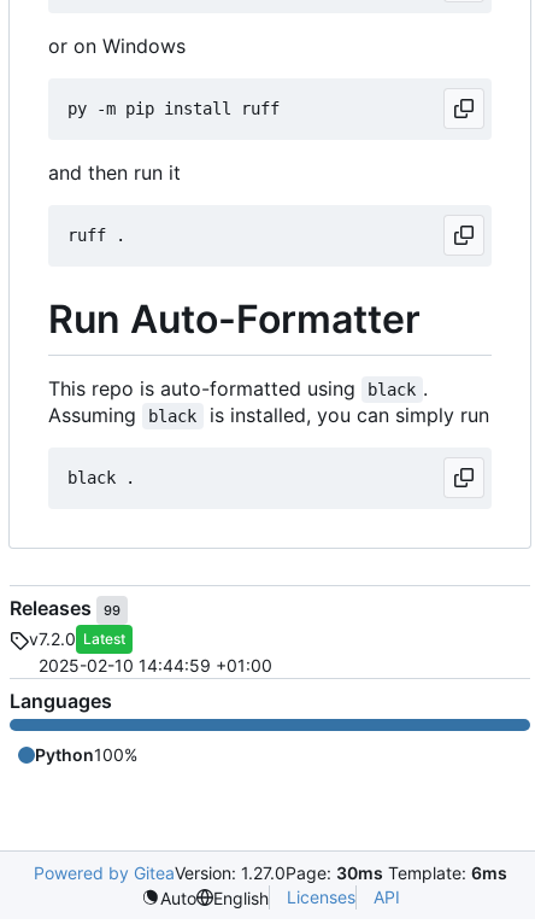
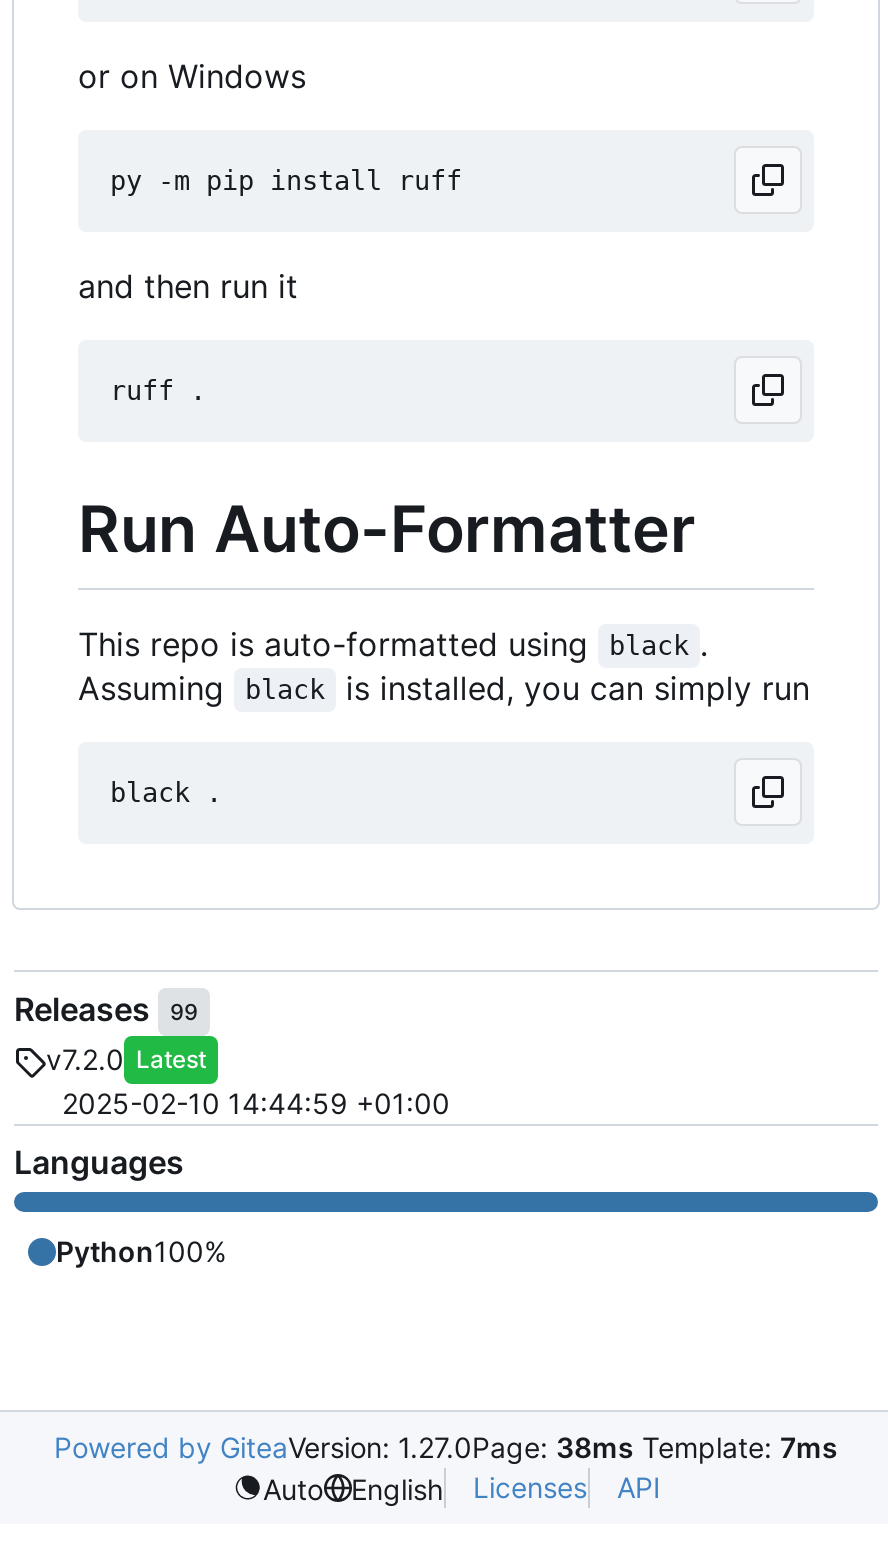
[33,863,507,883] Powered by GiteaVersion: 1.27.0Page: 30ms Template: 6ms -> [54,1430,838,1464] Powered by GiteaVersion: 1.27.0Page: 38ms Template: 7ms

